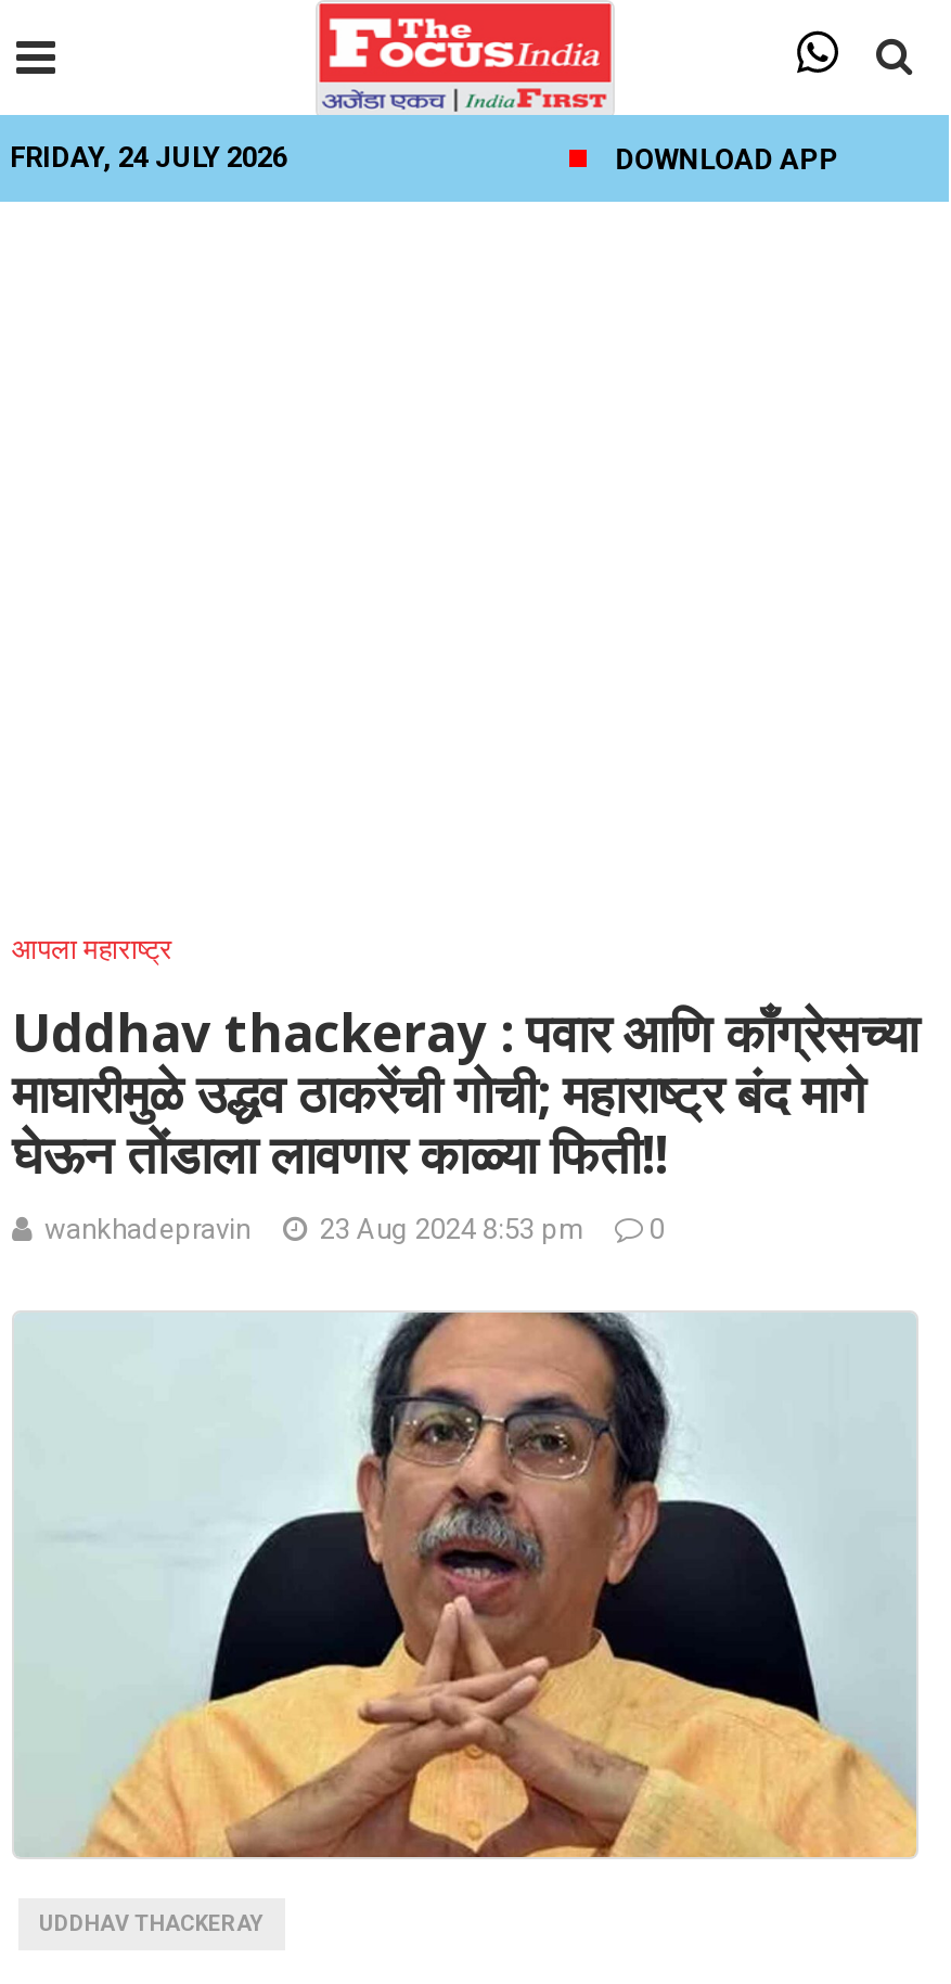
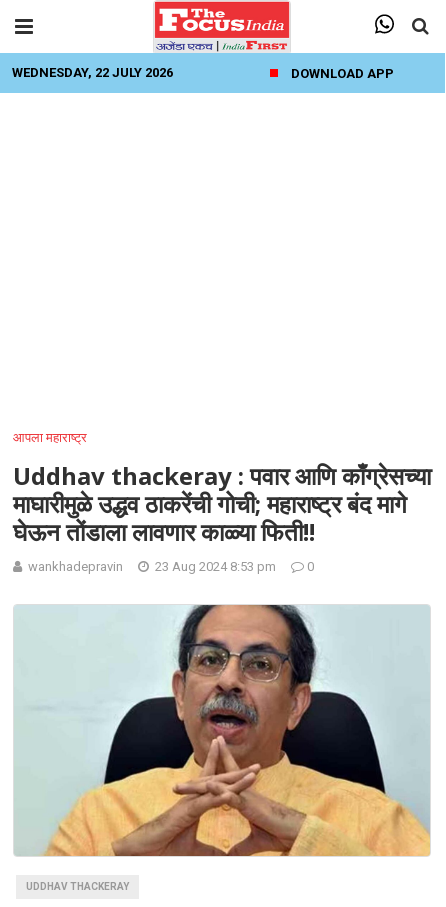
[10,141,287,174] FRIDAY, 24 JULY 2026 -> [12,65,173,80] WEDNESDAY, 22 JULY 2026

